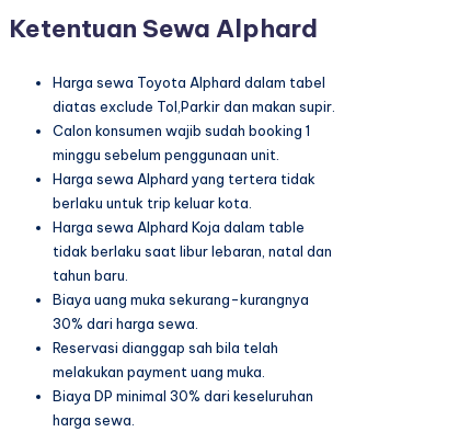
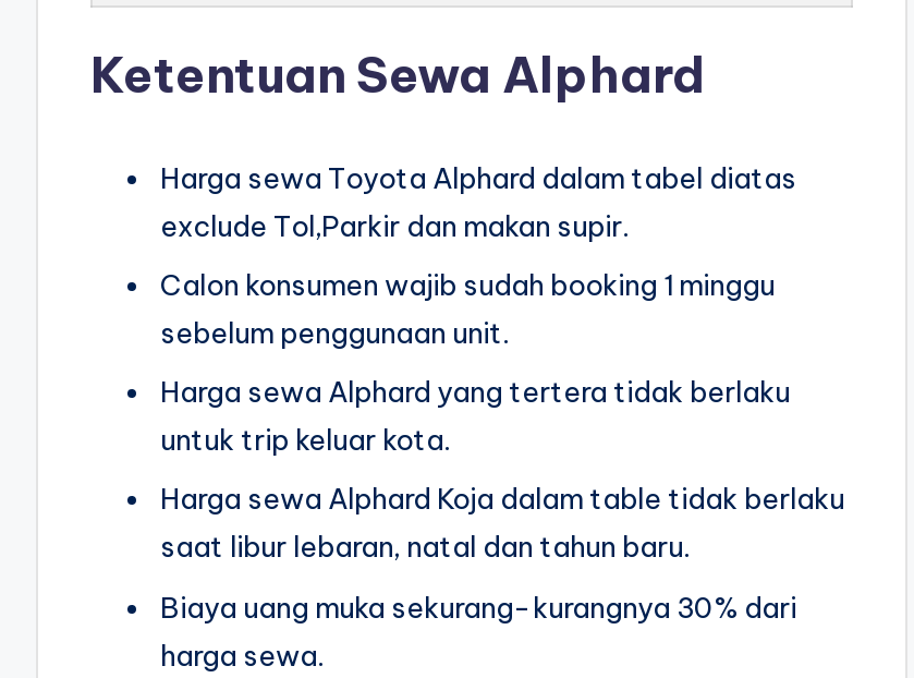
[53,73,335,405] Harga sewa Toyota Alphard dalam tabel | diatas exclude Tol,Parkir dan makan supir. | Calon konsumen wajib sudah booking 1 | minggu sebelum penggunaan unit. | Harga sewa Alphard yang tertera tidak | berlaku untuk trip keluar kota. | Harga sewa Alphard Koja dalam table | tidak berlaku saat libur lebaran, natal dan | tahun baru. | Biaya uang muka sekurang-kurangnya | 30% dari harga sewa. | Reservasi dianggap sah bila telah | melakukan payment uang muka. | Biaya DP minimal 30% dari keseluruhan -> [160,160,844,623] Harga sewa Toyota Alphard dalam tabel diatas | exclude Tol,Parkir dan makan supir. | Calon konsumen wajib sudah booking 1 minggu | sebelum penggunaan unit. | Harga sewa Alphard yang tertera tidak berlaku | untuk trip keluar kota. | Harga sewa Alphard Koja dalam table tidak berlaku | saat libur lebaran, natal dan tahun baru. | Biaya uang muka sekurang-kurangnya 30% dari

